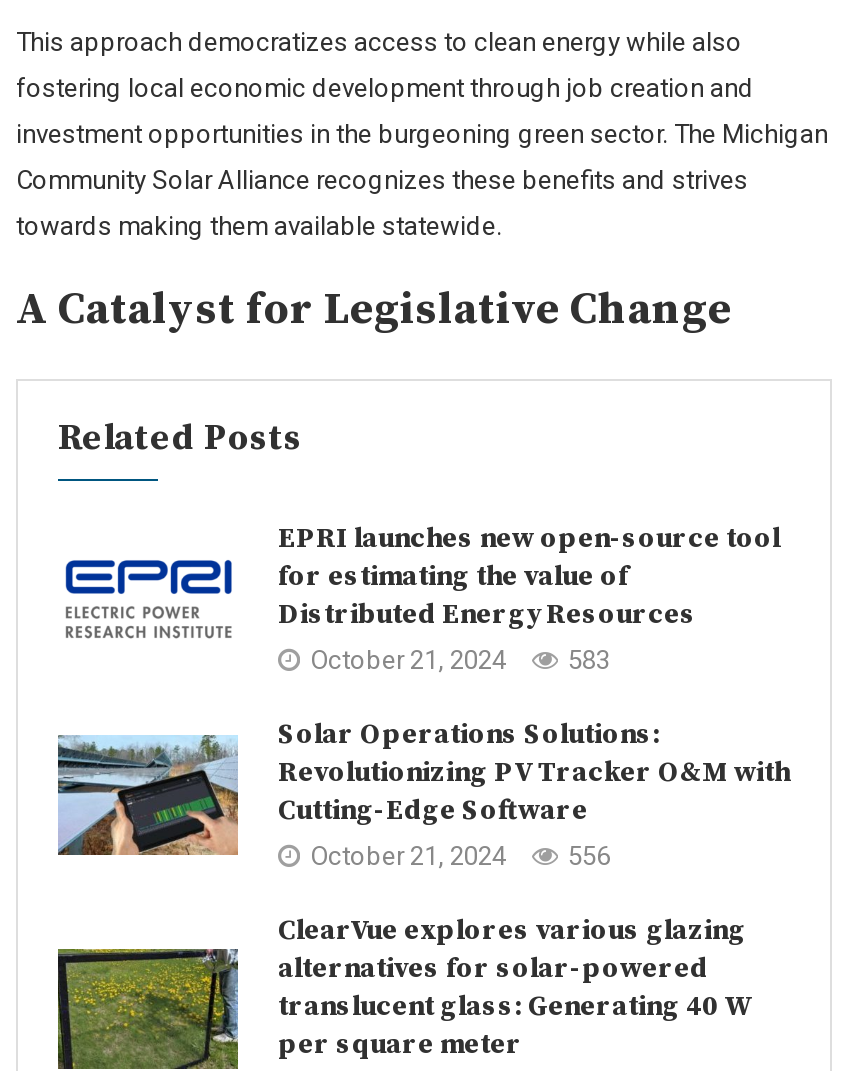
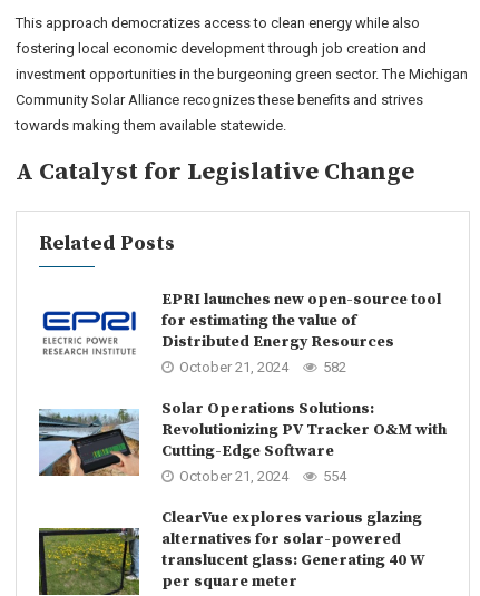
[568,645,610,675] 583 -> [323,359,346,375] 582
[568,841,610,871] 556 -> [323,468,346,484] 554

